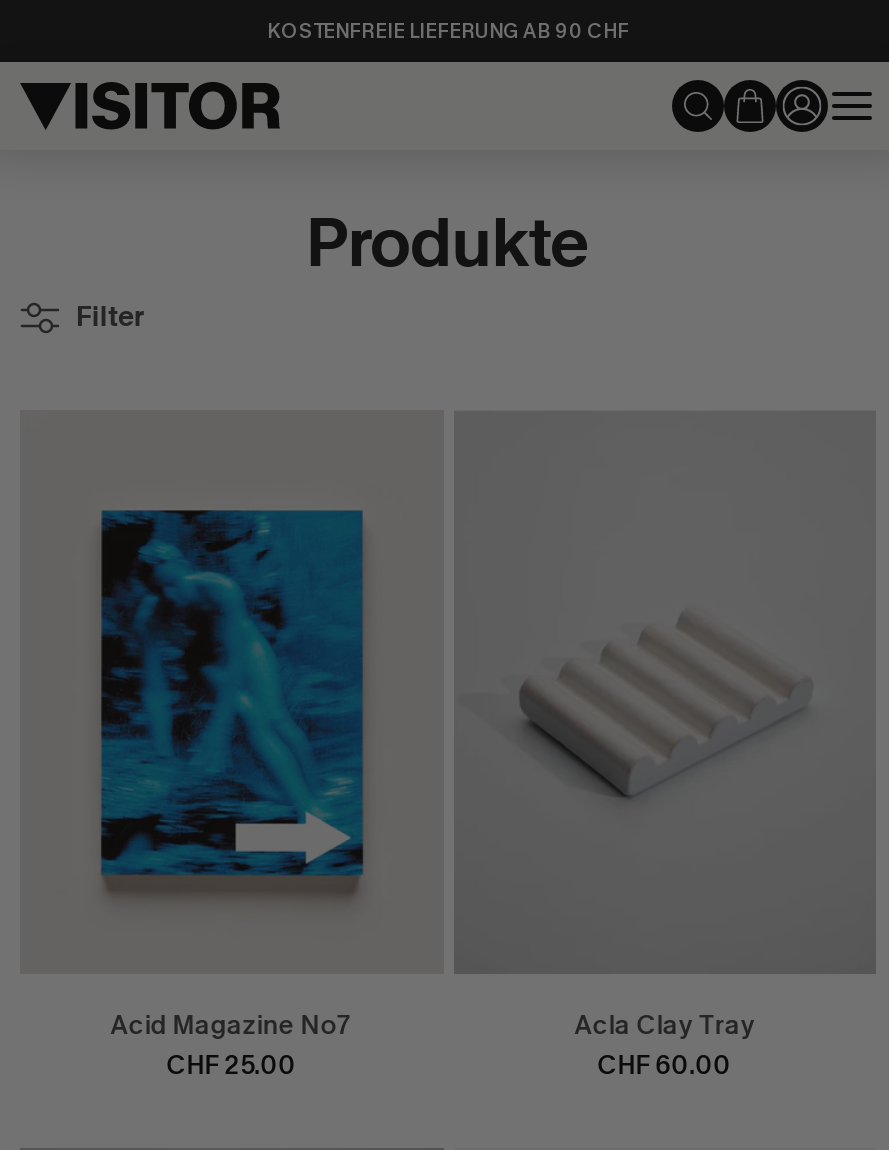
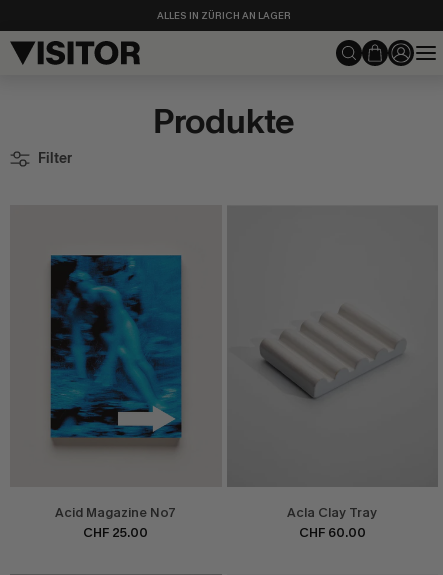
[267,18,629,44] KOSTENFREIE LIEFERUNG AB 90 CHF -> [157,9,291,22] ALLES IN ZÜRICH AN LAGER

